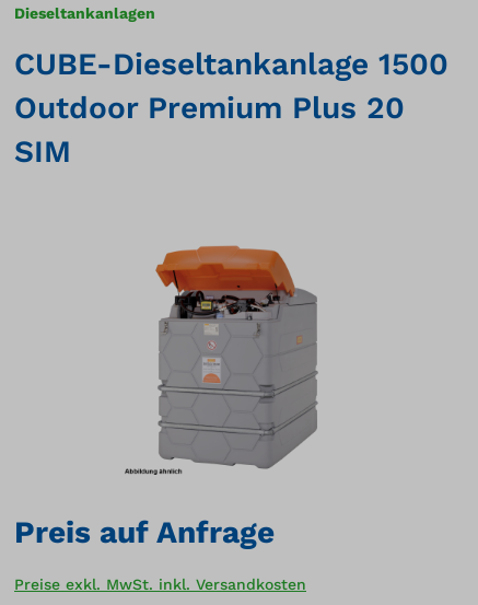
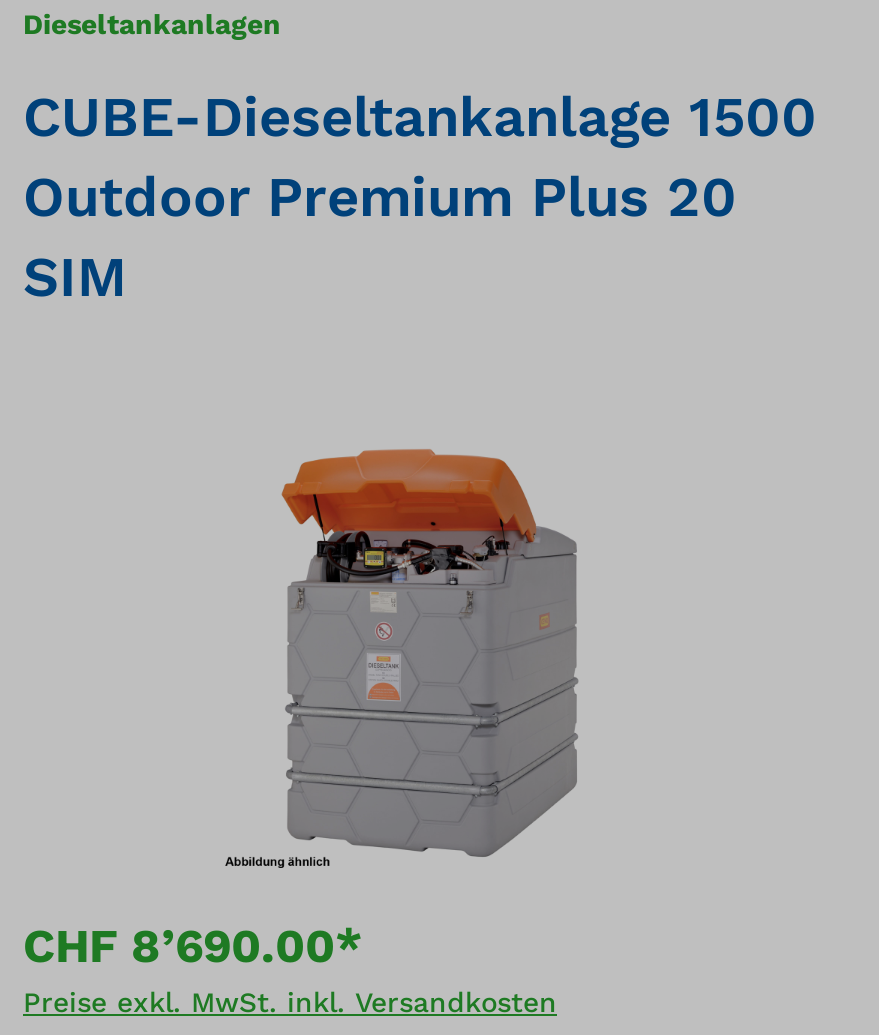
[14,514,275,550] Preis auf Anfrage -> [23,917,363,973] CHF 8’690.00*

